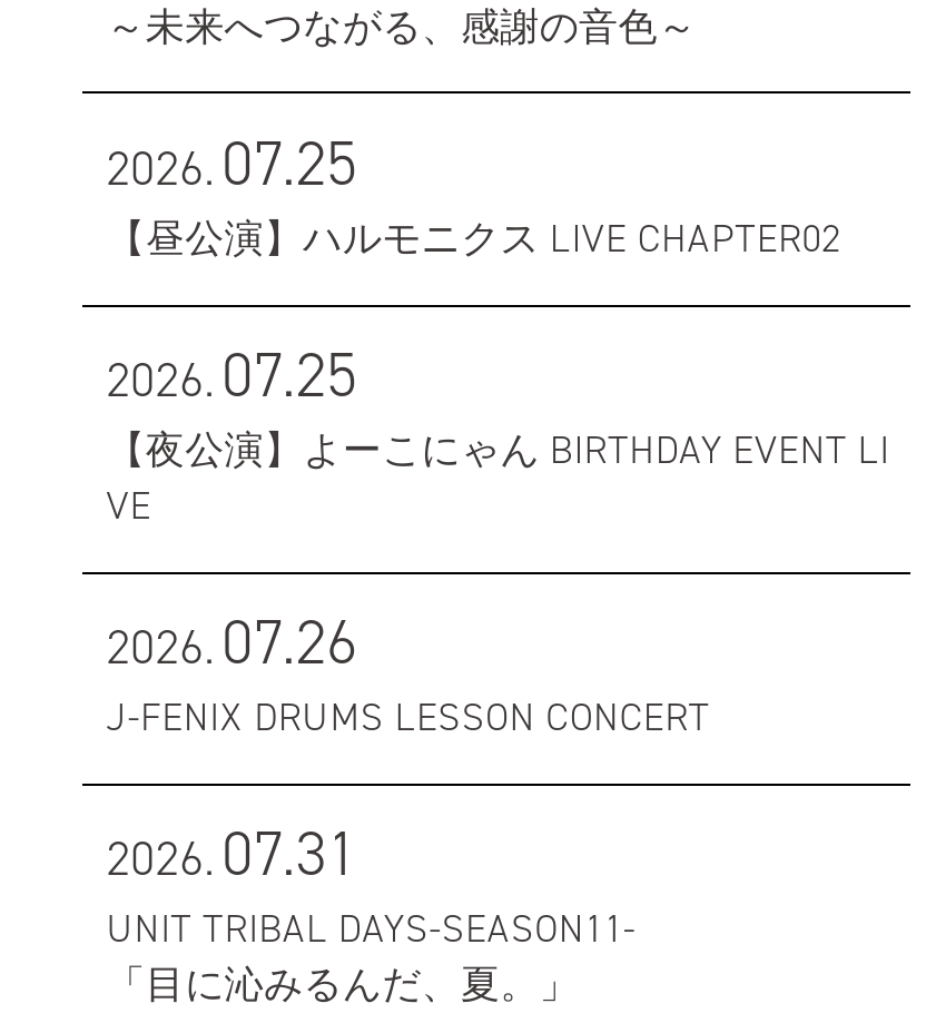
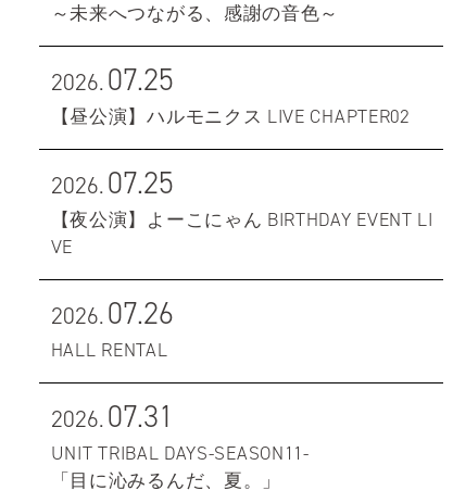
[106,696,710,742] J-FENIX DRUMS LESSON CONCERT -> [51,339,168,362] HALL RENTAL

